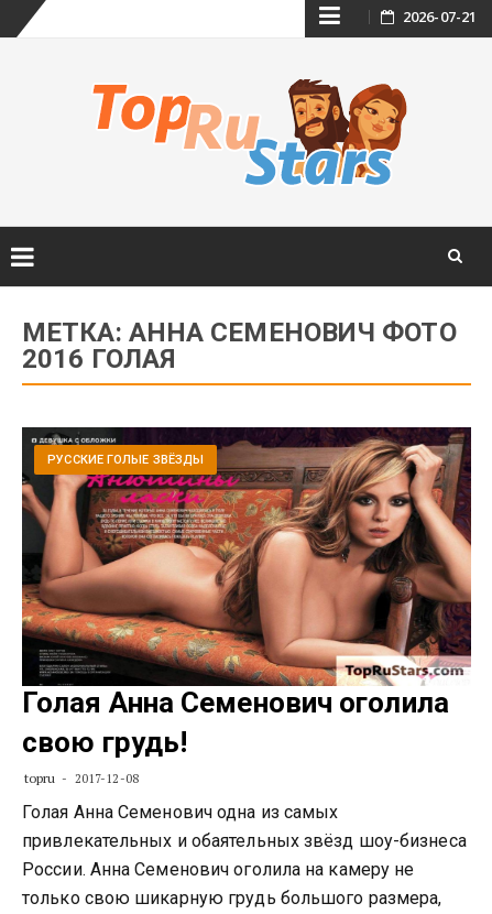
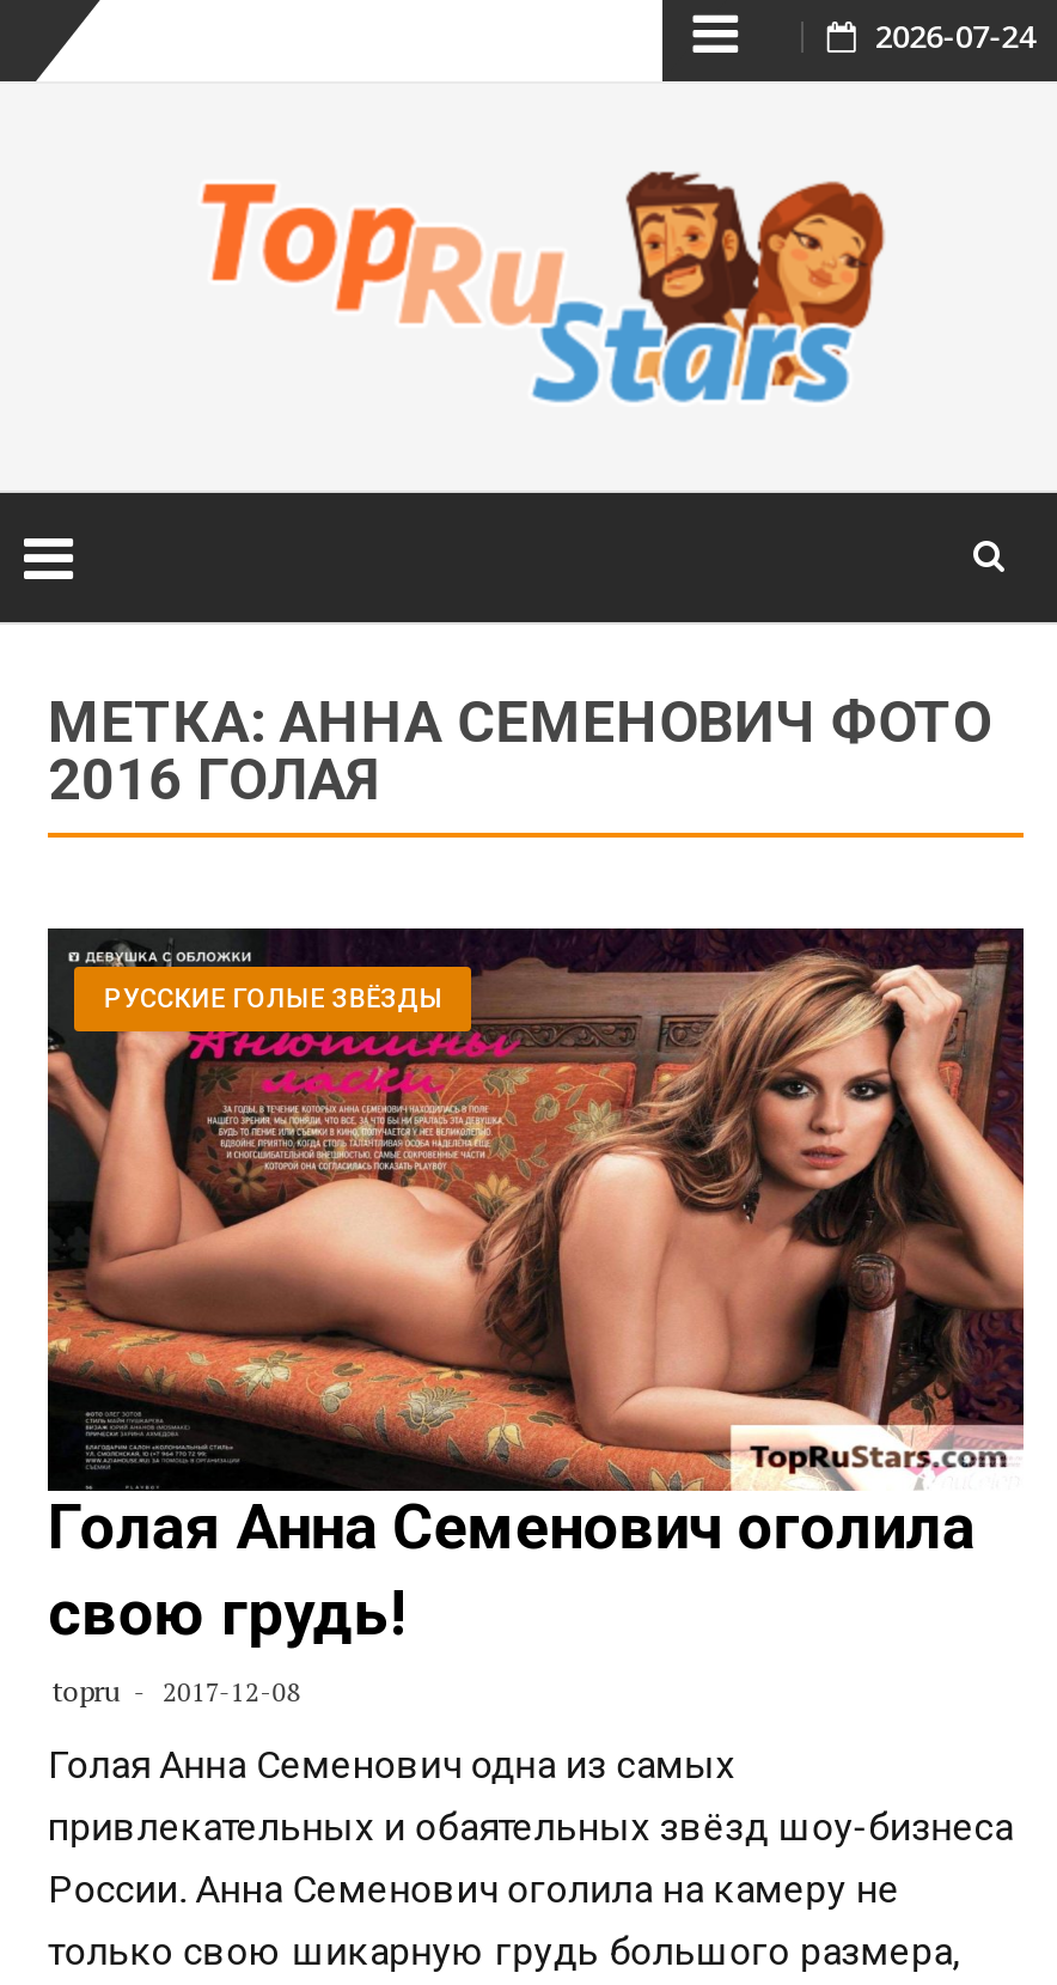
[403,7,477,26] 2026-07-21 -> [875,14,1035,57] 2026-07-24

